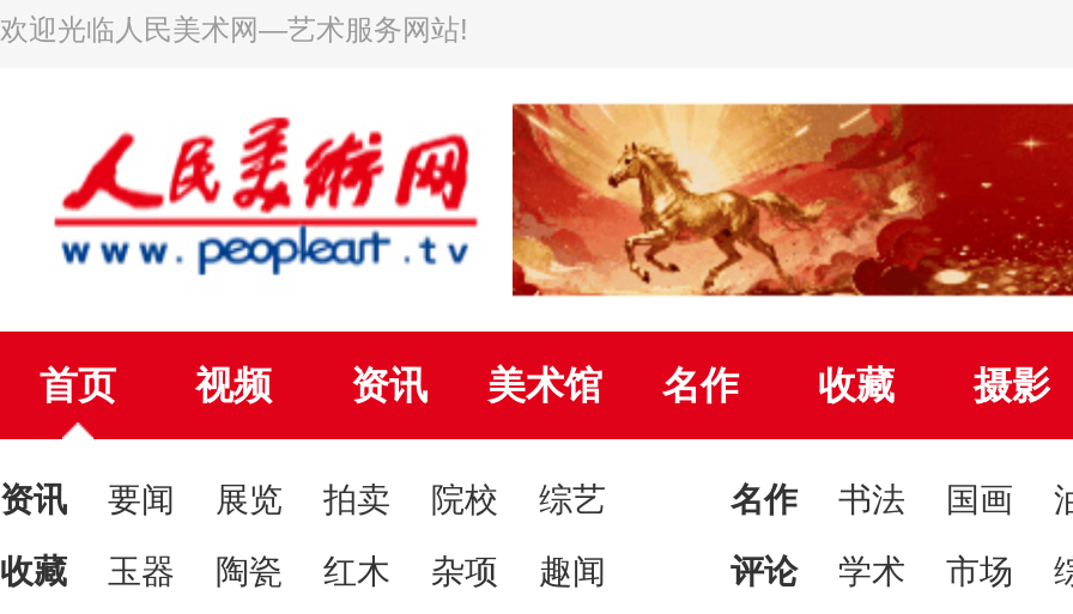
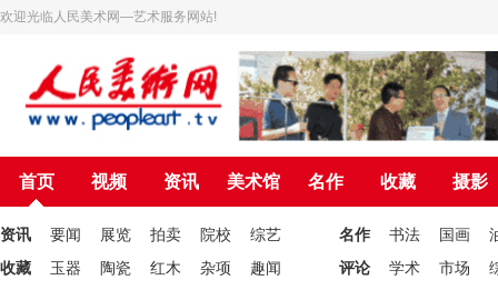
[510,102,1066,298] [image] -> [238,50,495,142] [image]

